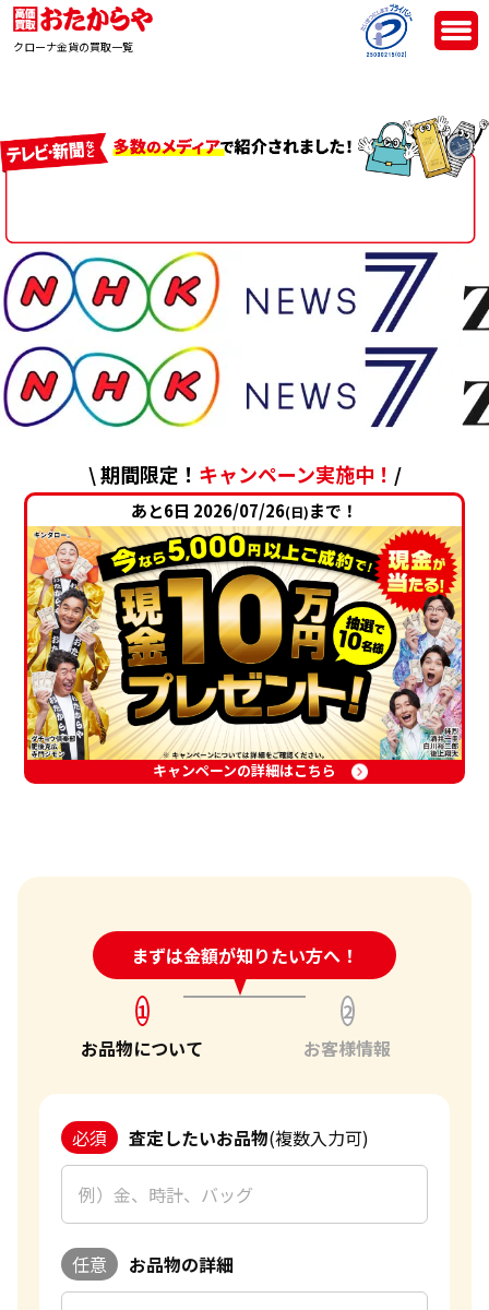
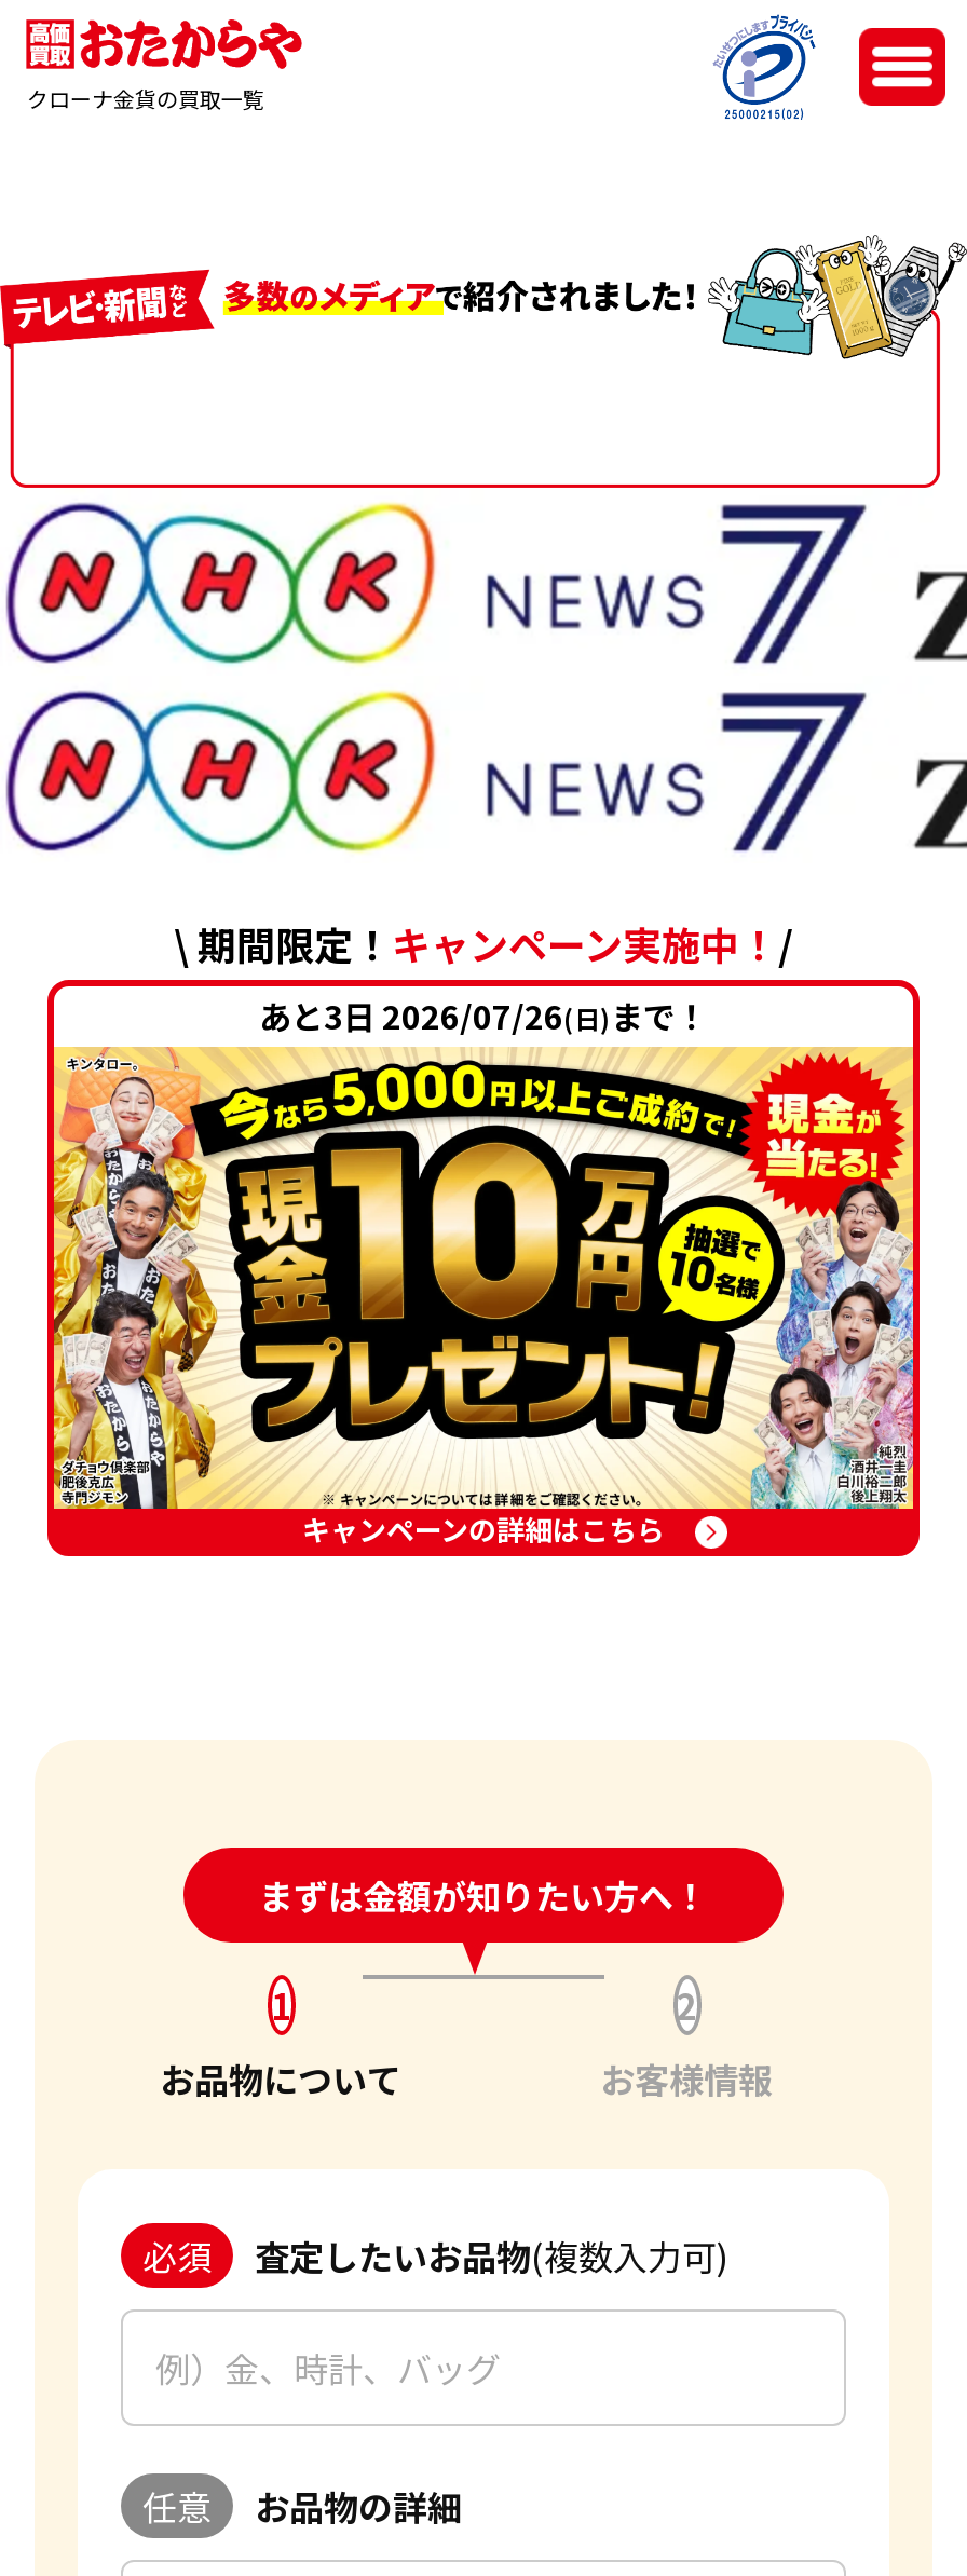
[131,499,358,522] あと6日 2026/07/26(日)まで！ -> [259,994,708,1039] あと3日 2026/07/26(日)まで！

